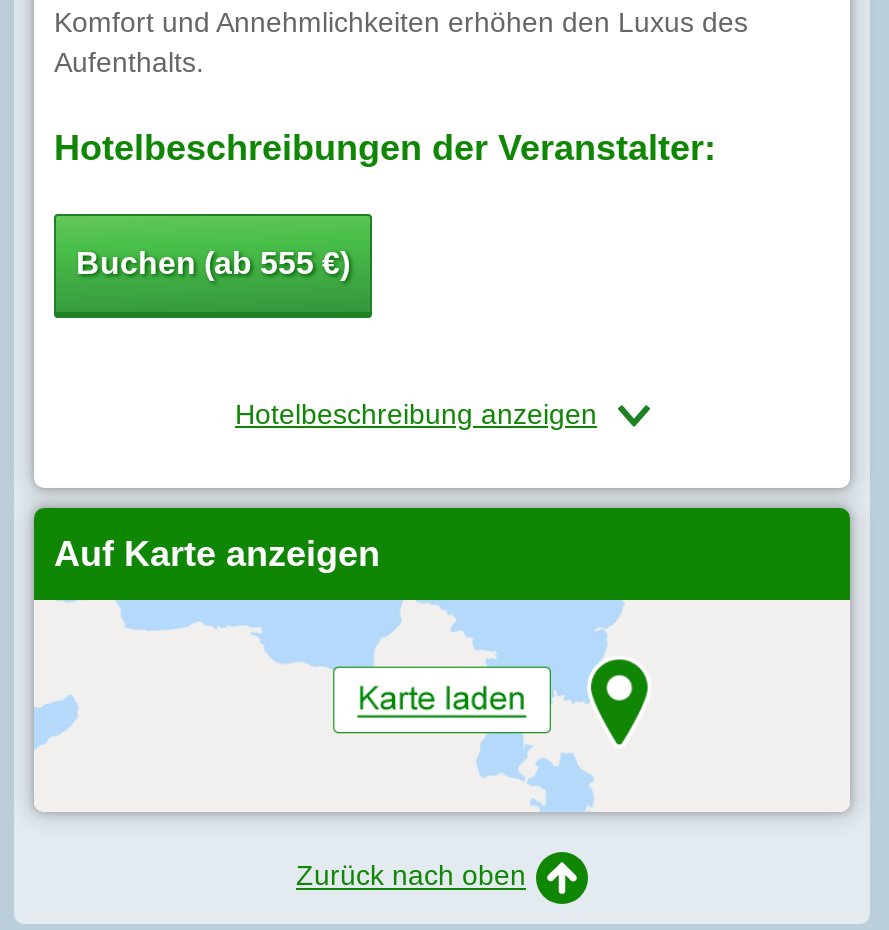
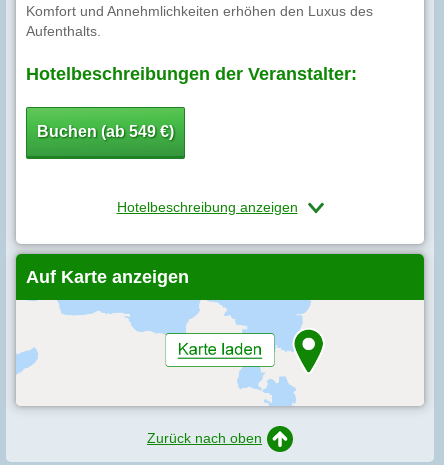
[76,246,350,280] Buchen (ab 555 €) -> [37,123,174,140] Buchen (ab 549 €)

